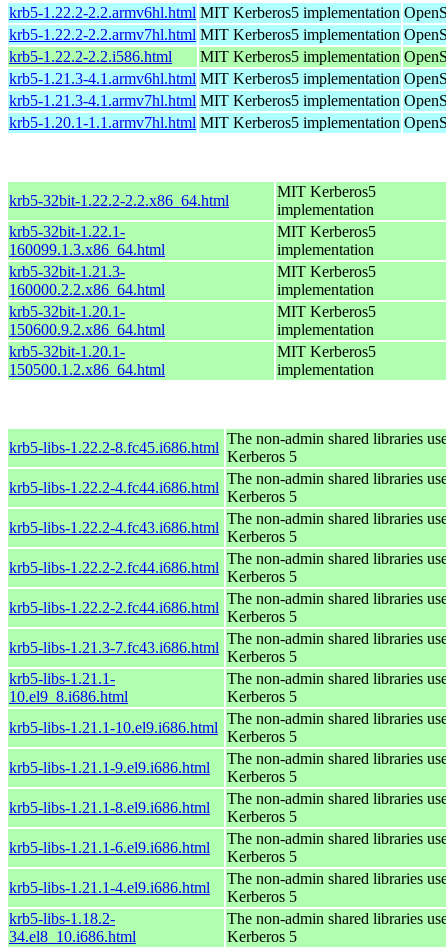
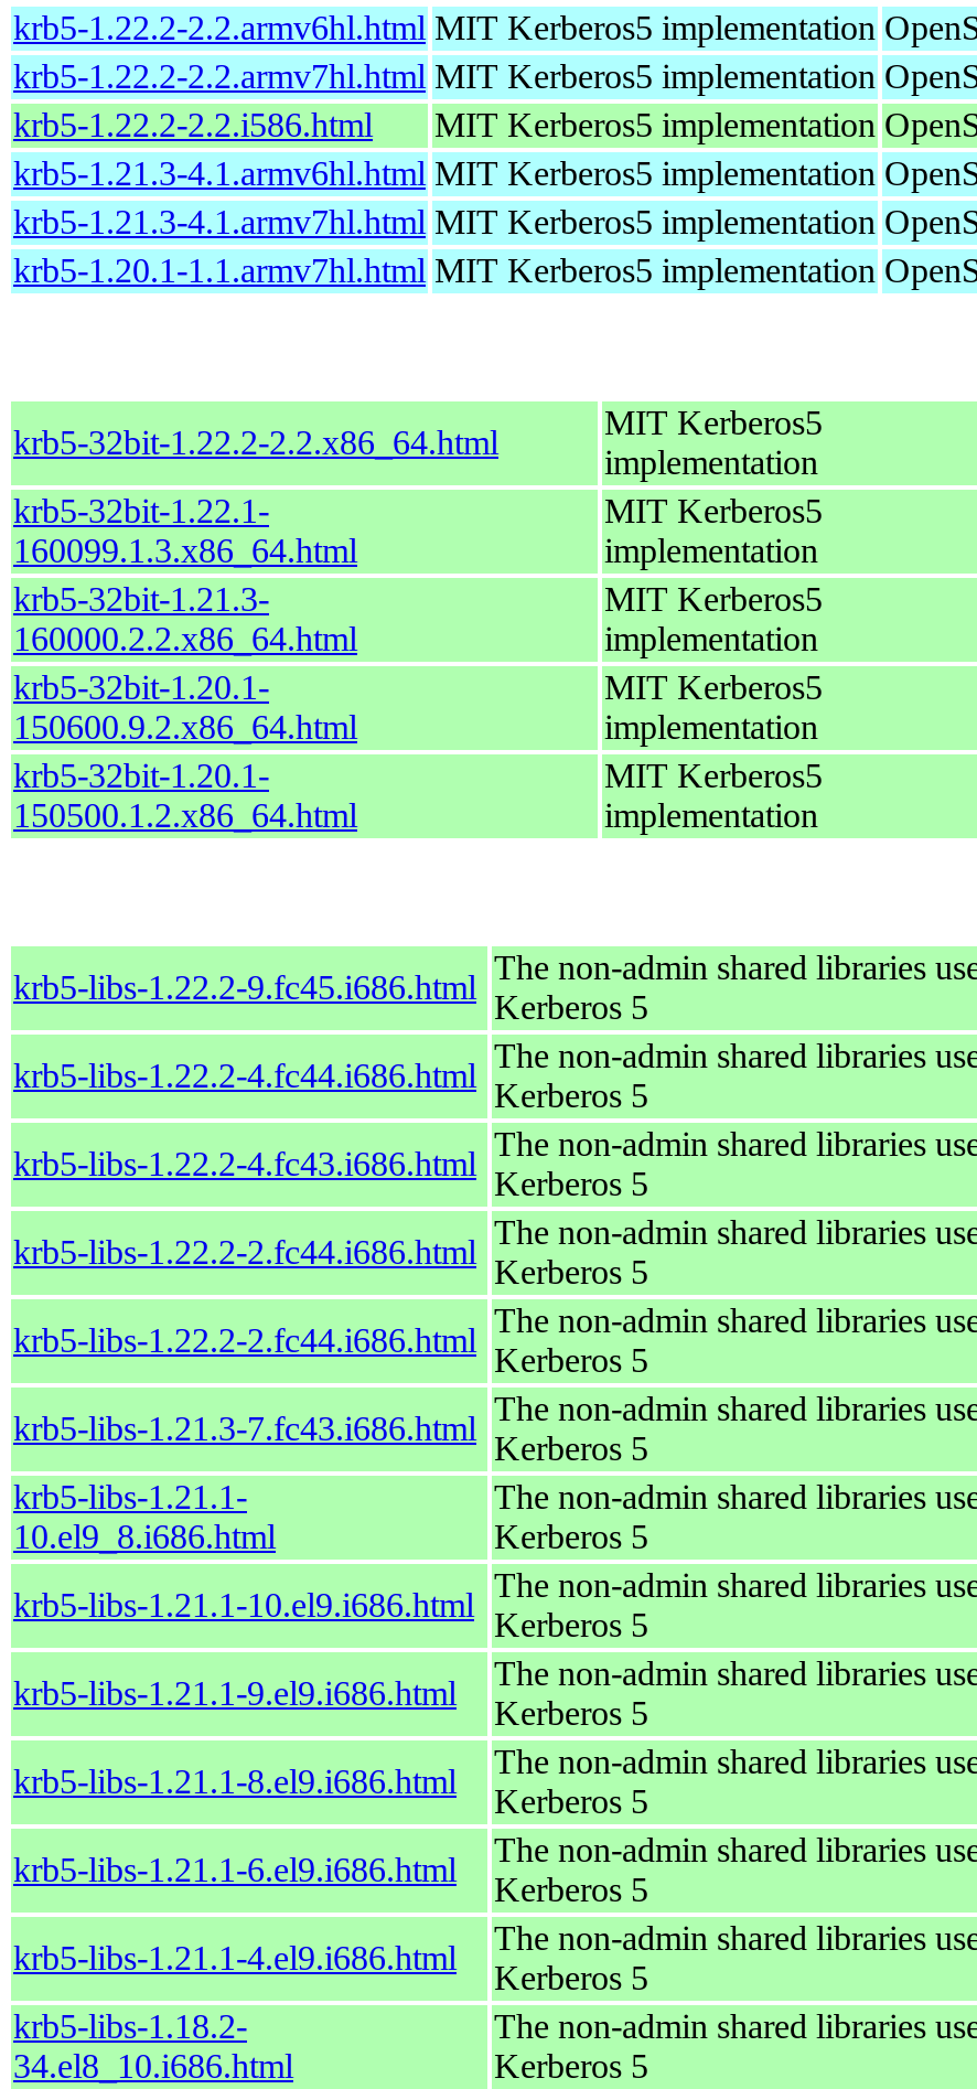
[9,439,219,456] krb5-libs-1.22.2-8.fc45.i686.html -> [13,968,476,1005] krb5-libs-1.22.2-9.fc45.i686.html

